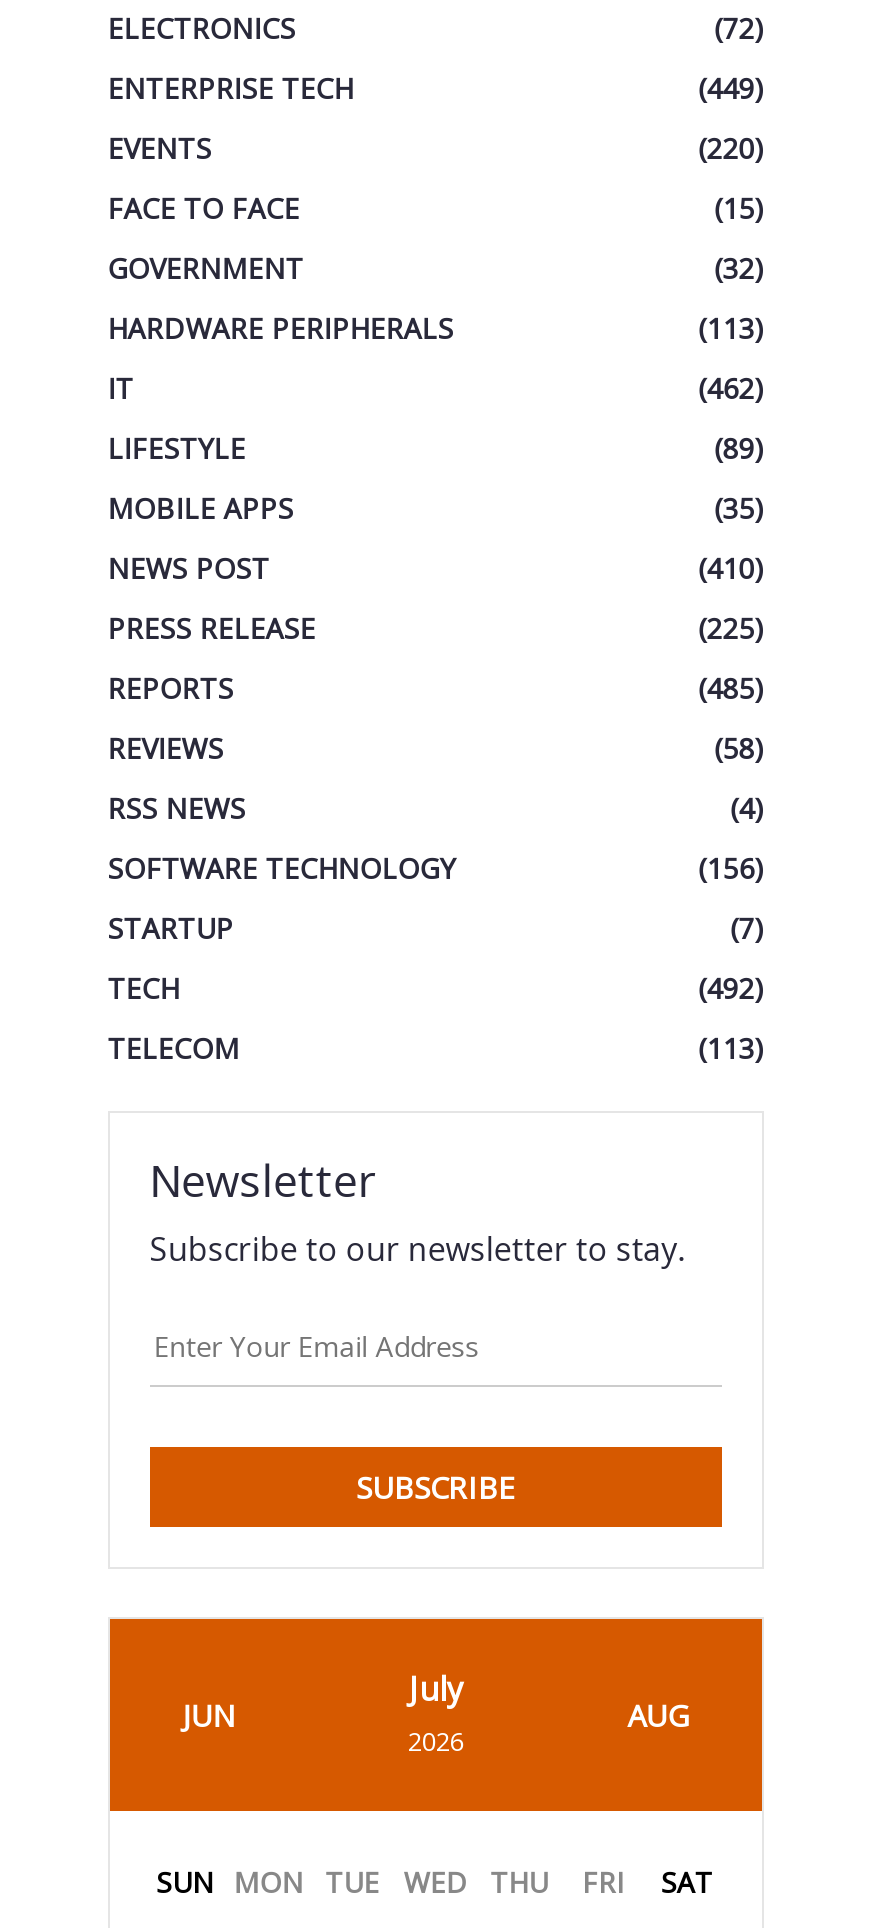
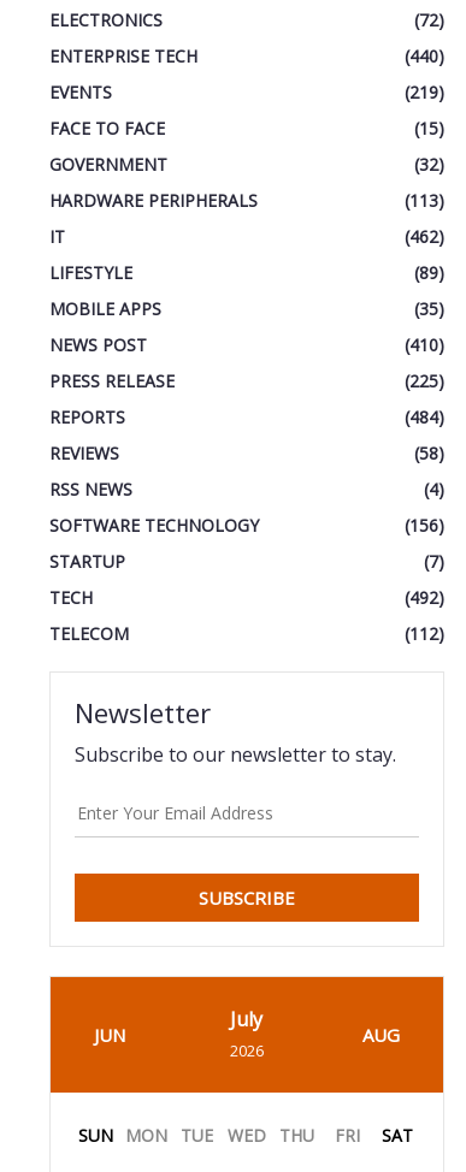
[698,68,764,106] (449) -> [405,44,445,67] (440)
[698,128,764,166] (220) -> [405,80,445,103] (219)
[698,668,764,706] (485) -> [405,405,445,428] (484)
[698,1028,764,1066] (113) -> [405,621,445,644] (112)

